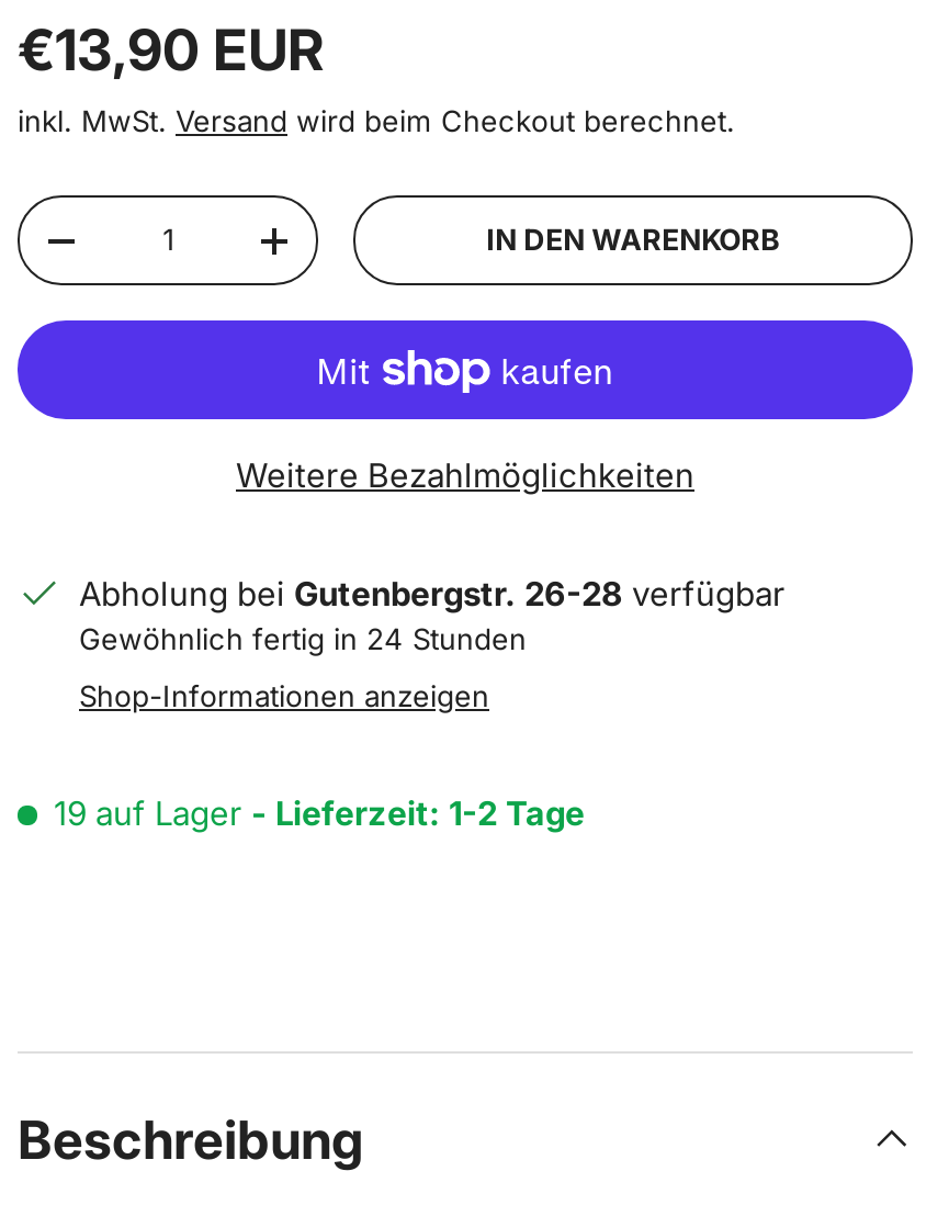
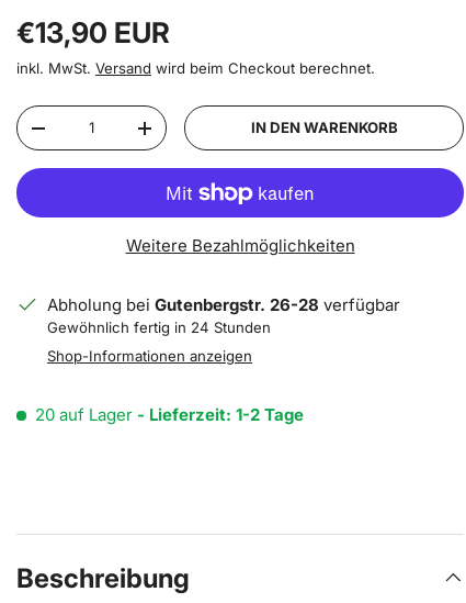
[54,793,585,835] 19 auf Lager - Lieferzeit: 1-2 Tage -> [35,404,303,425] 20 auf Lager - Lieferzeit: 1-2 Tage

